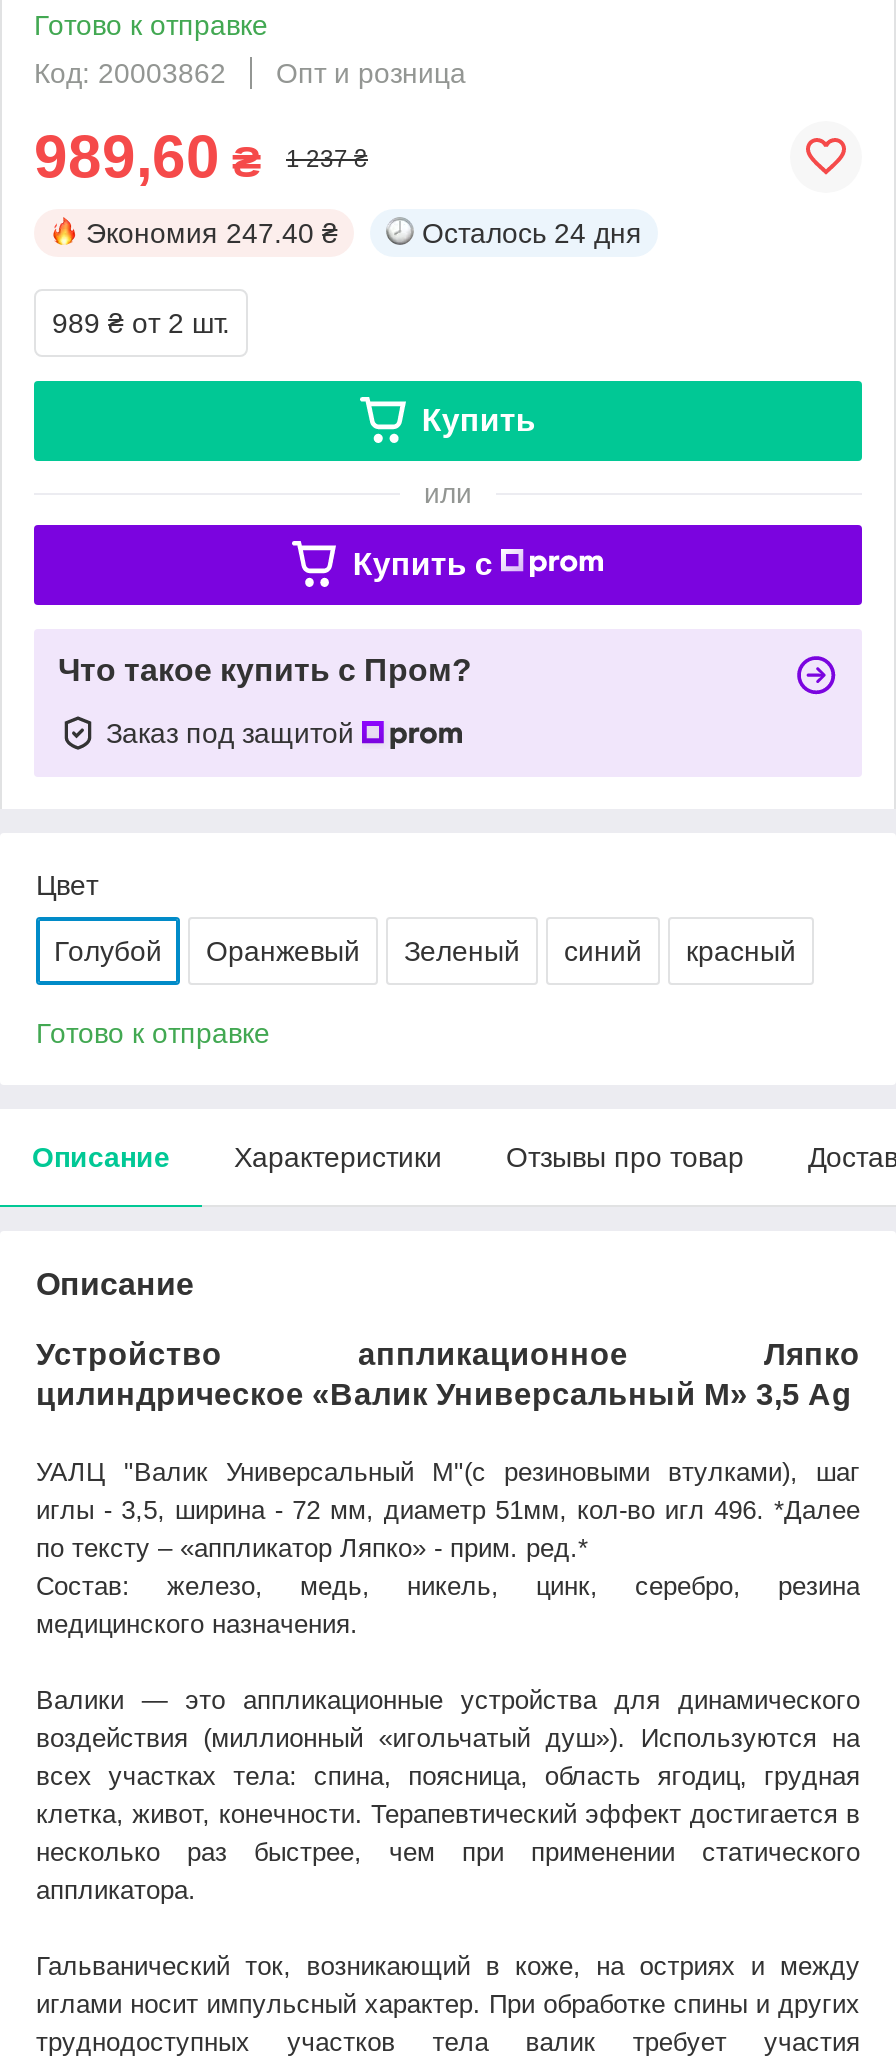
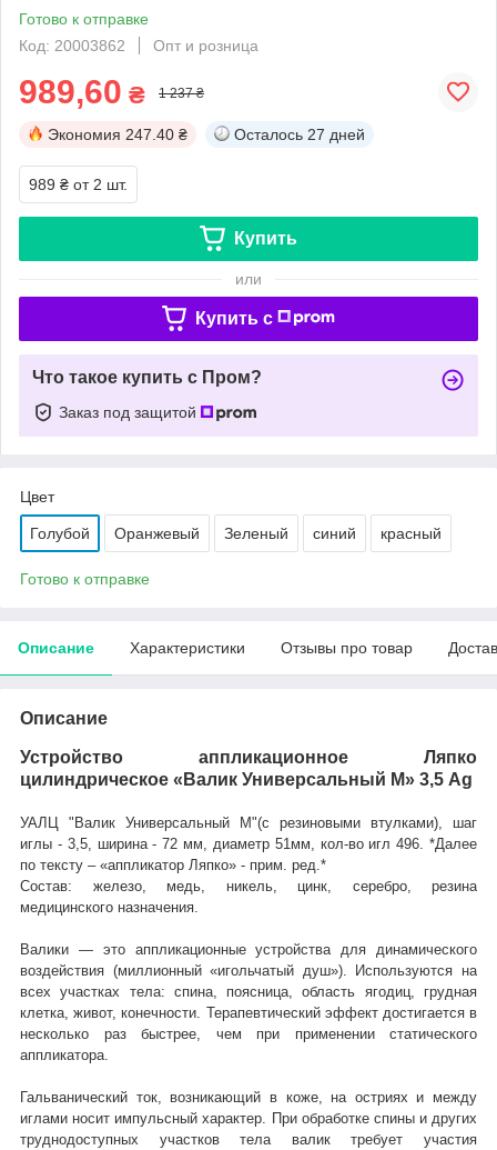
[422,217,642,249] Осталось 24 дня -> [234,125,365,143] Осталось 27 дней

